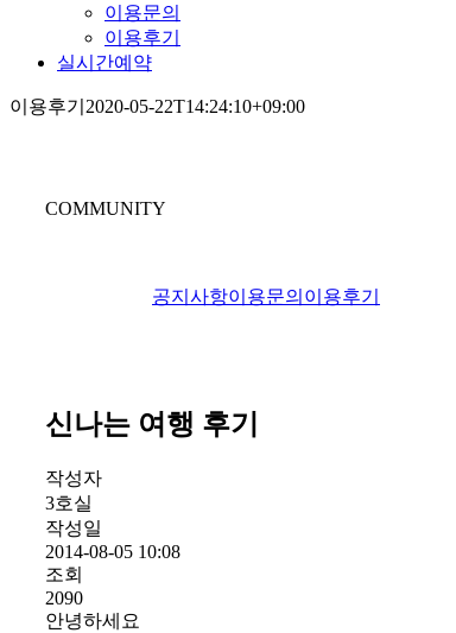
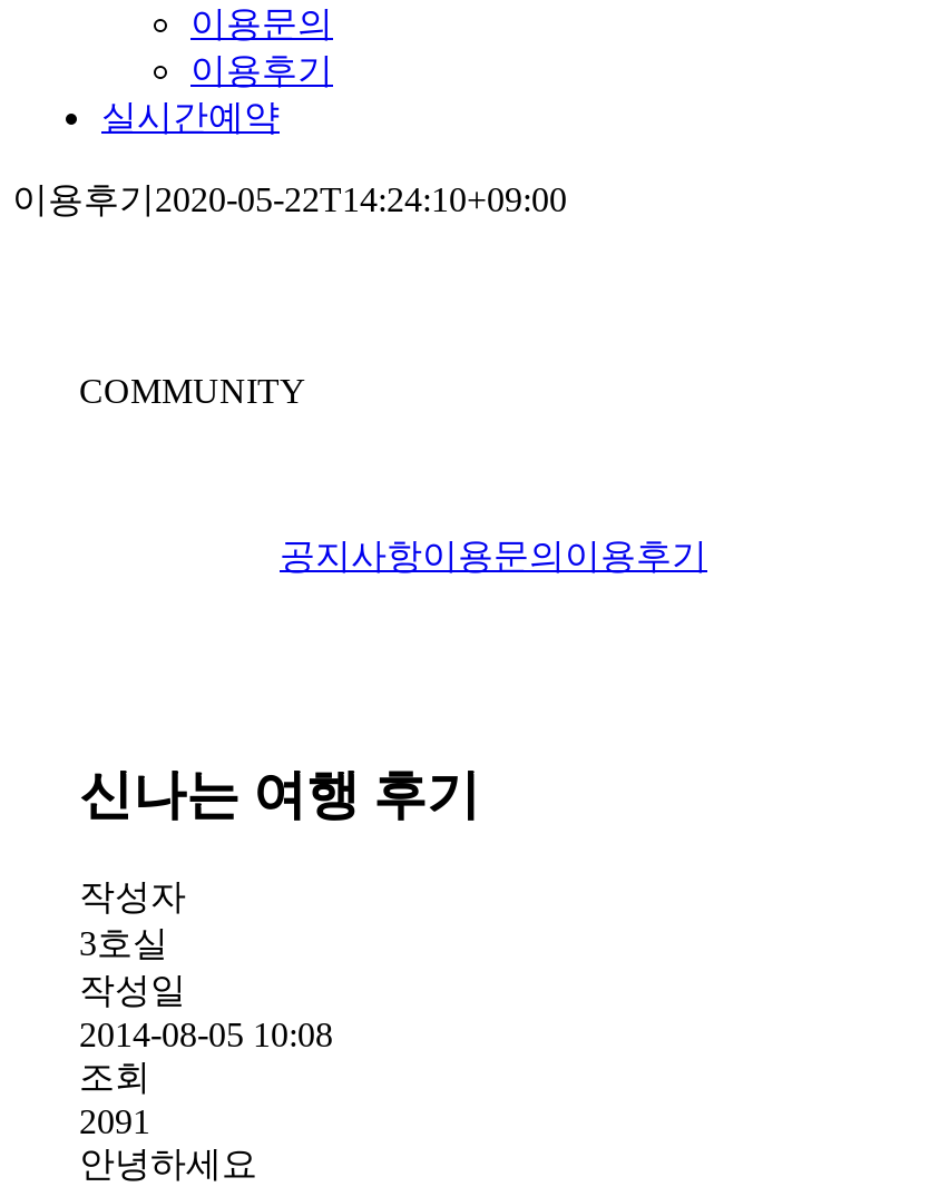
[45,588,83,608] 2090 -> [79,1102,150,1140] 2091

